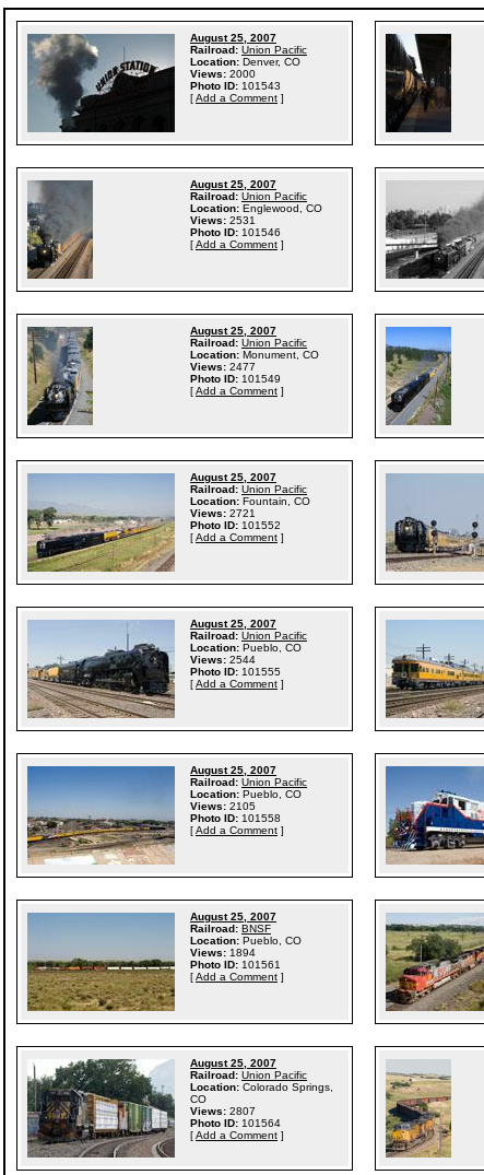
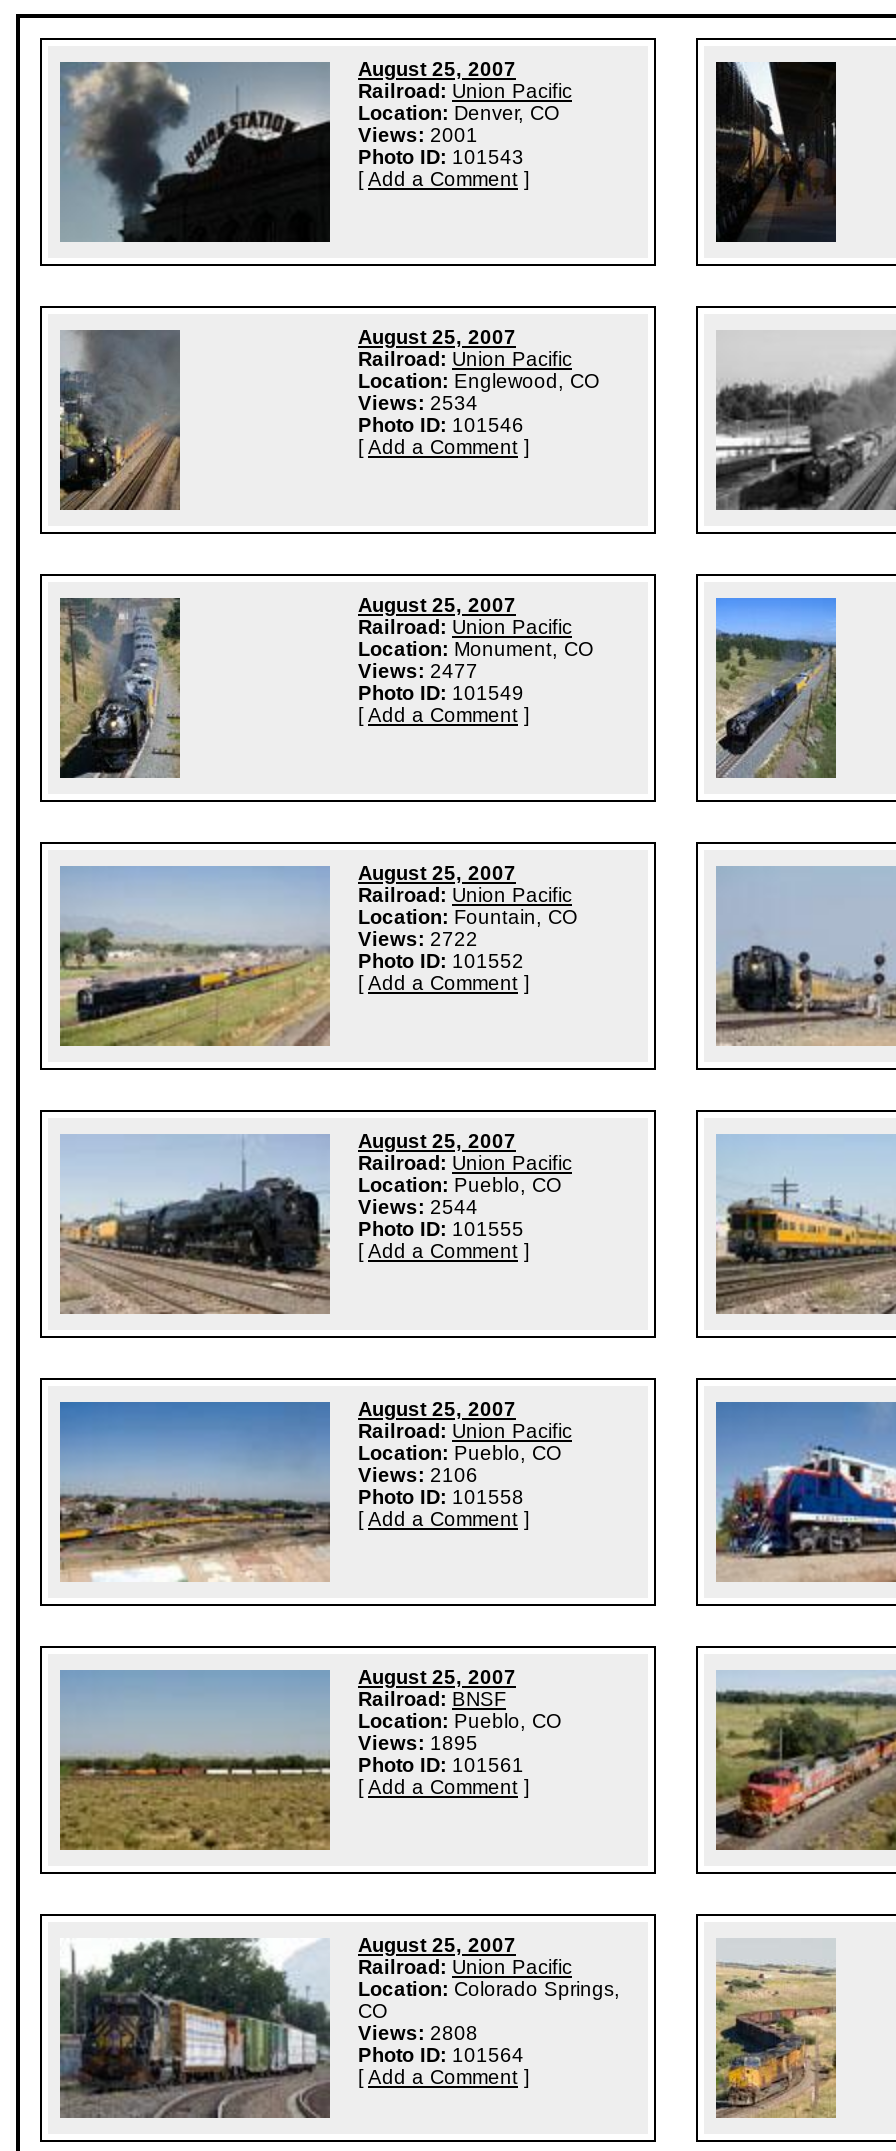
[190,68,256,80] Views: 2000 -> [358,124,478,146] Views: 2001
[190,214,256,226] Views: 2531 -> [358,392,478,414] Views: 2534
[190,507,256,519] Views: 2721 -> [358,928,478,950] Views: 2722
[190,800,256,812] Views: 2105 -> [358,1464,478,1486] Views: 2106
[190,947,256,959] Views: 1894 -> [358,1732,478,1754] Views: 1895
[190,1105,256,1117] Views: 2807 -> [358,2022,478,2044] Views: 2808

